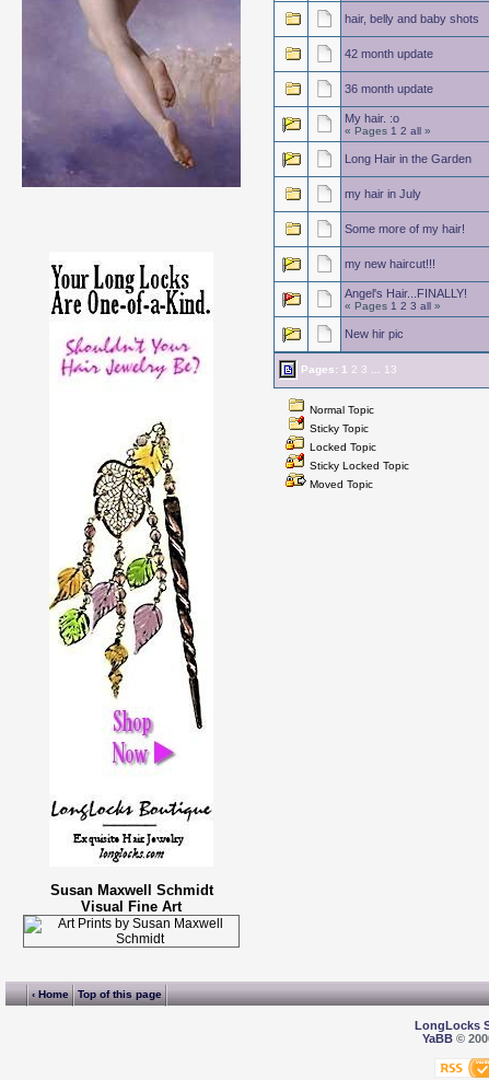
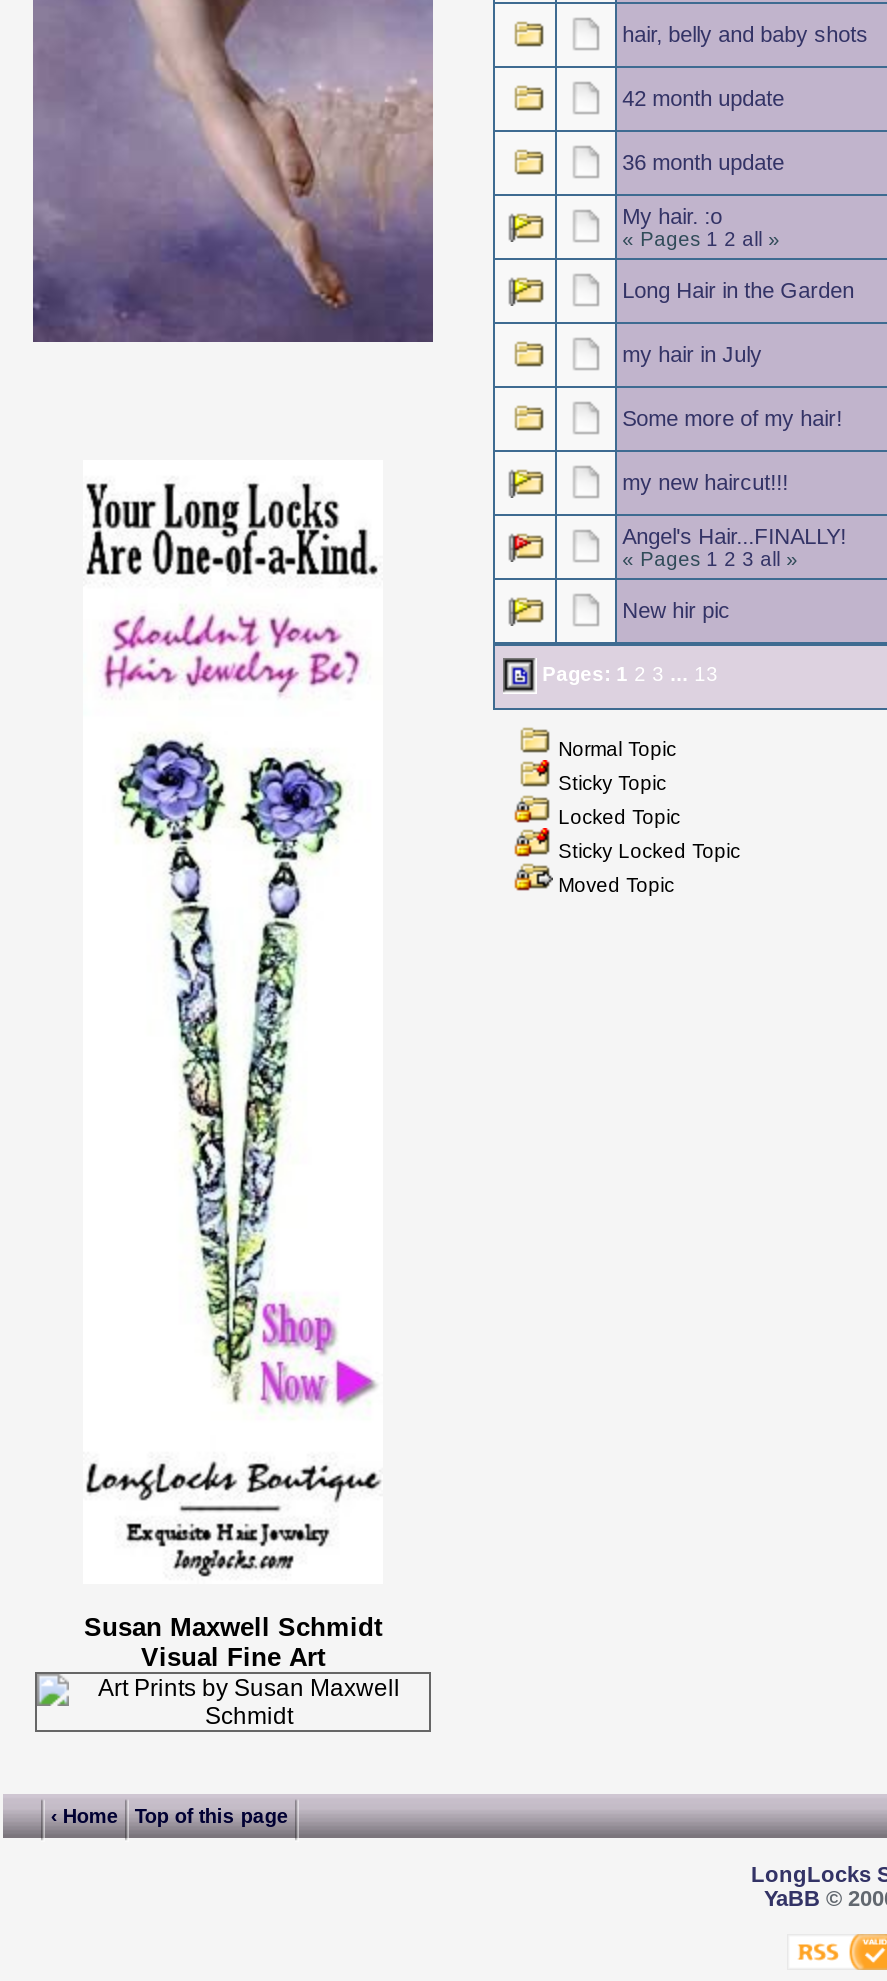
[48,405,209,768] [image] -> [83,738,377,1408] [image]

